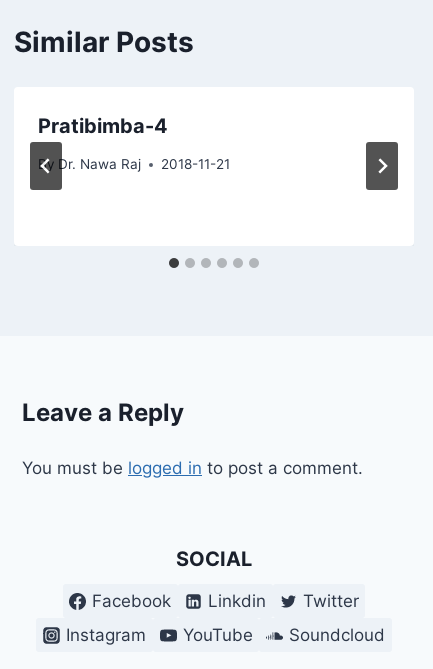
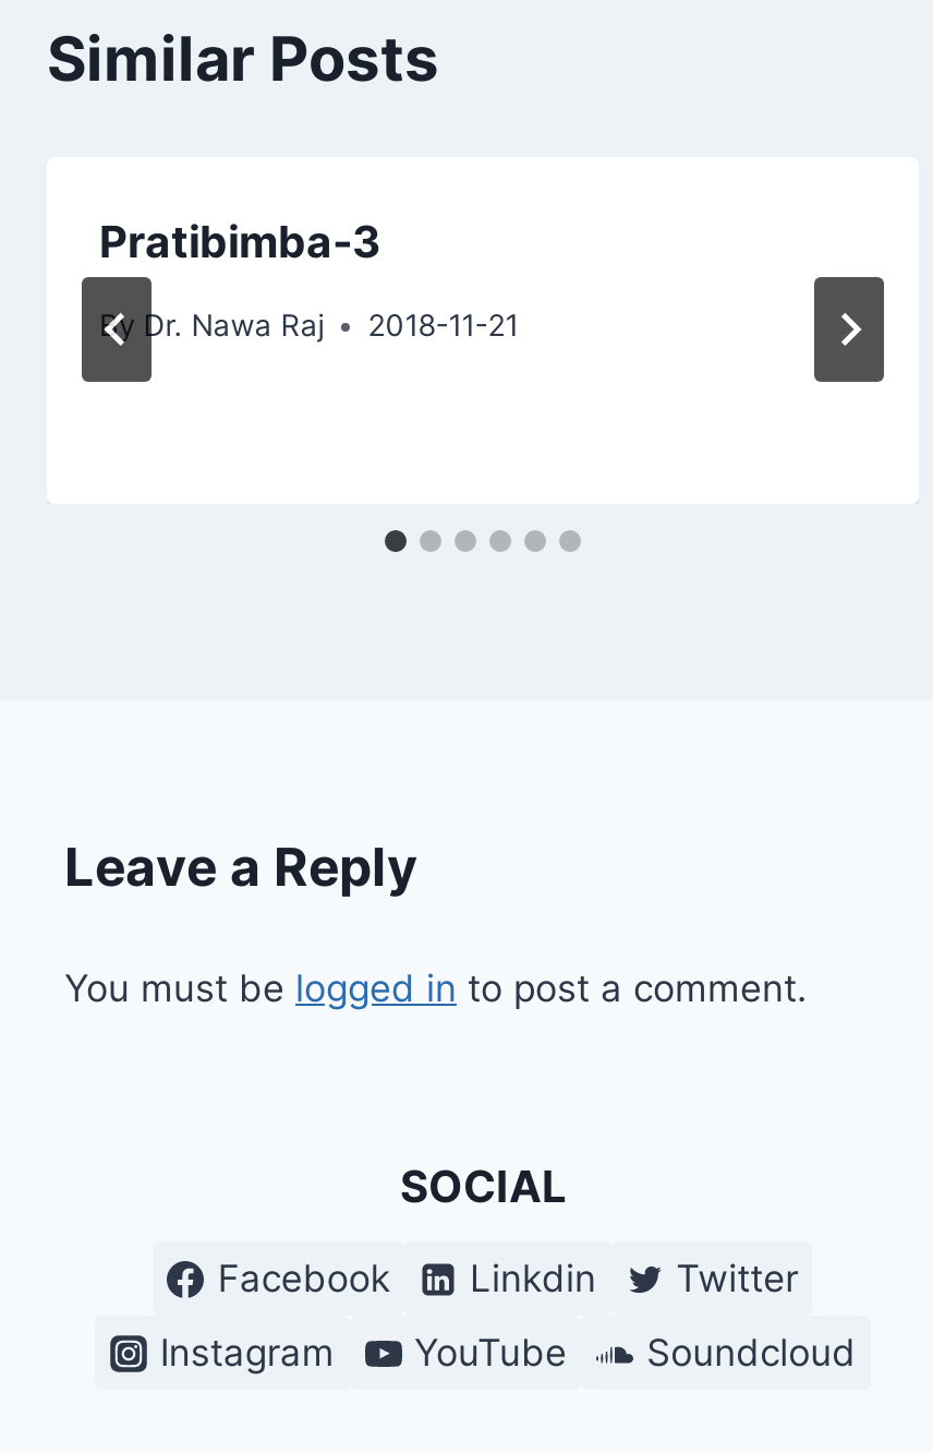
[38,113,168,137] Pratibimba-4 -> [99,215,380,267] Pratibimba-3

